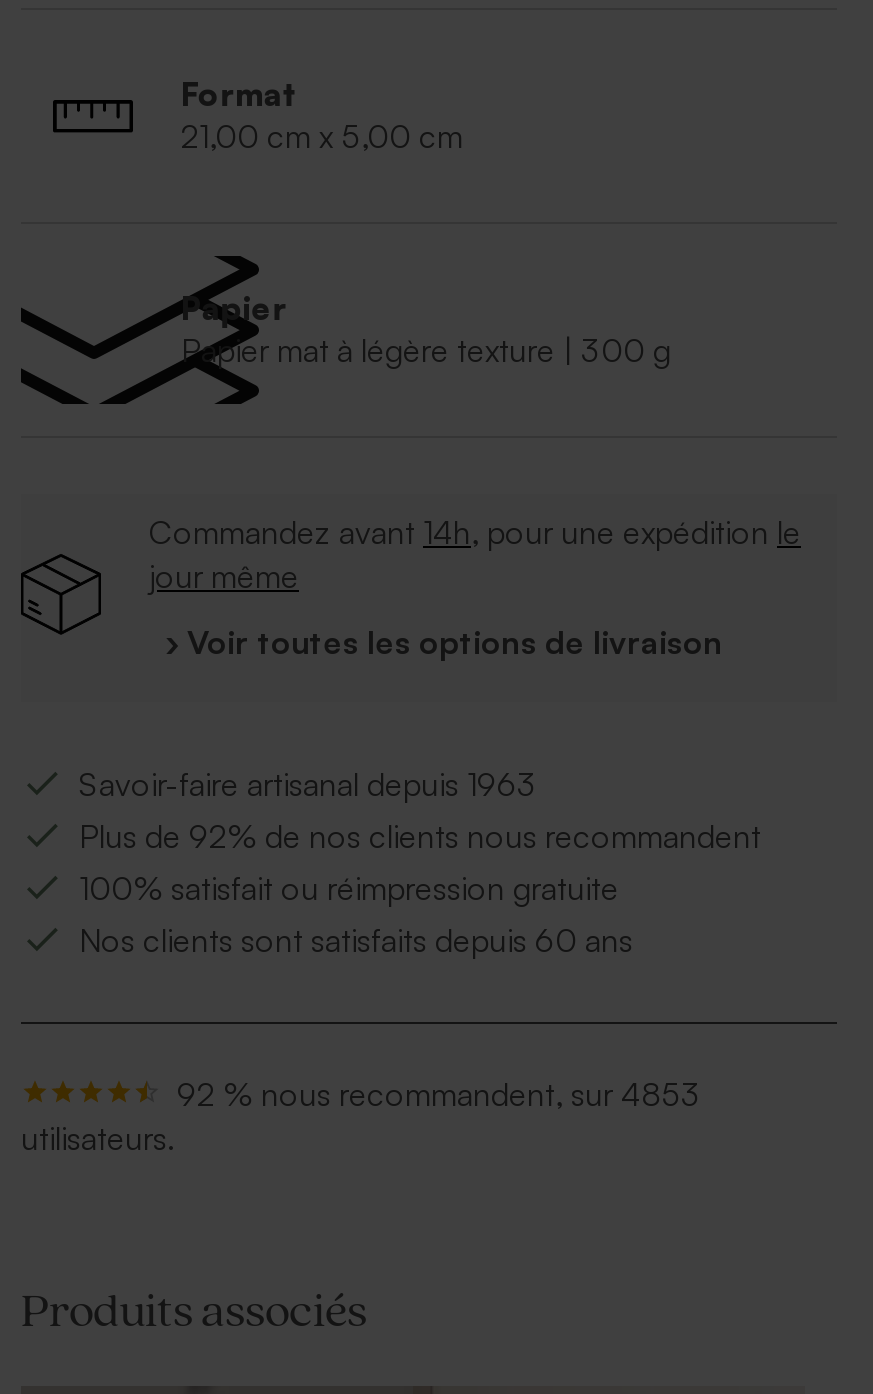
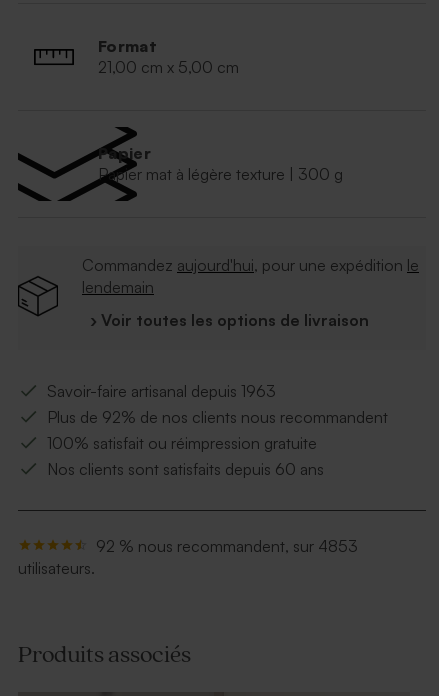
[149,513,801,597] Commandez avant 14h, pour une expédition le | jour même -> [82,255,419,297] Commandez aujourd'hui, pour une expédition le | lendemain

